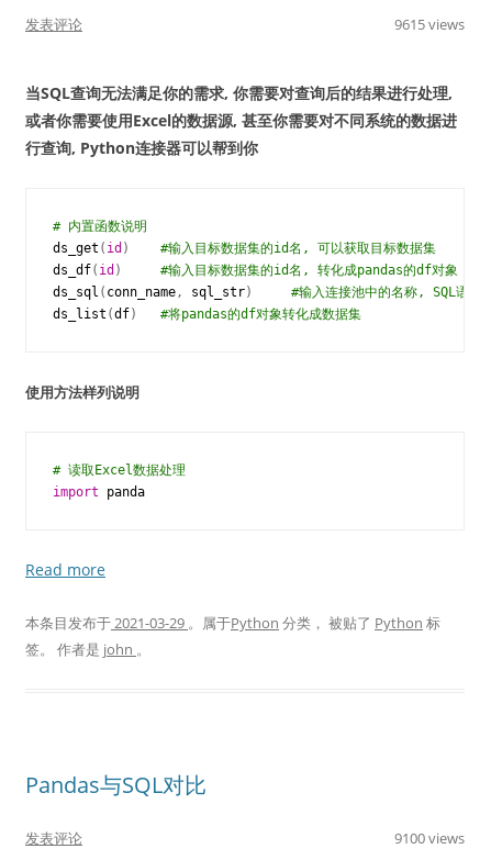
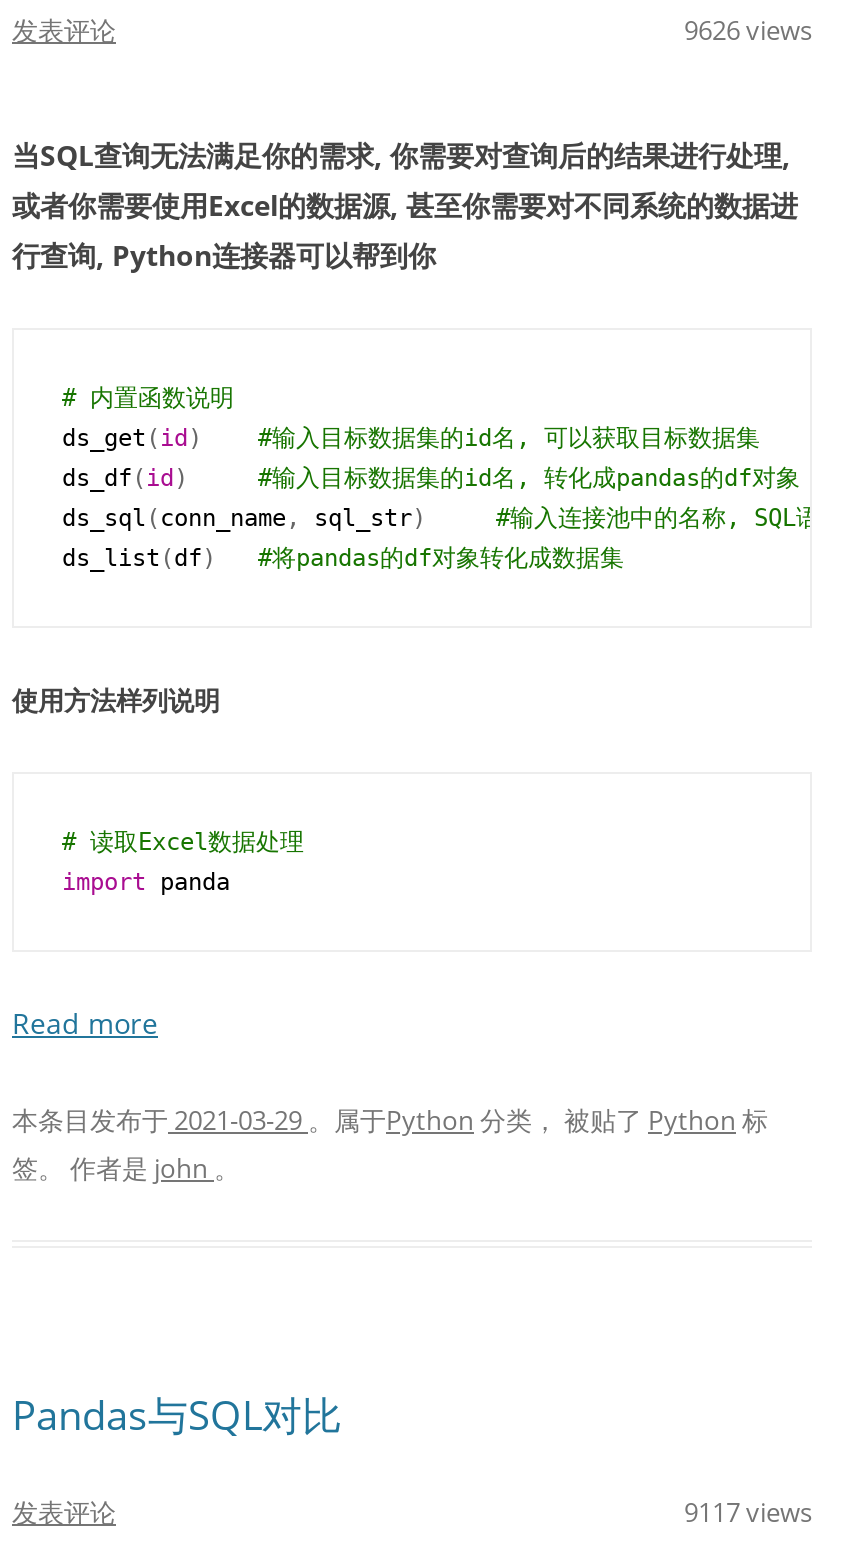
[394,14,465,34] 9615 views -> [684,12,812,48] 9626 views
[394,828,465,848] 9100 views -> [684,1494,812,1530] 9117 views

